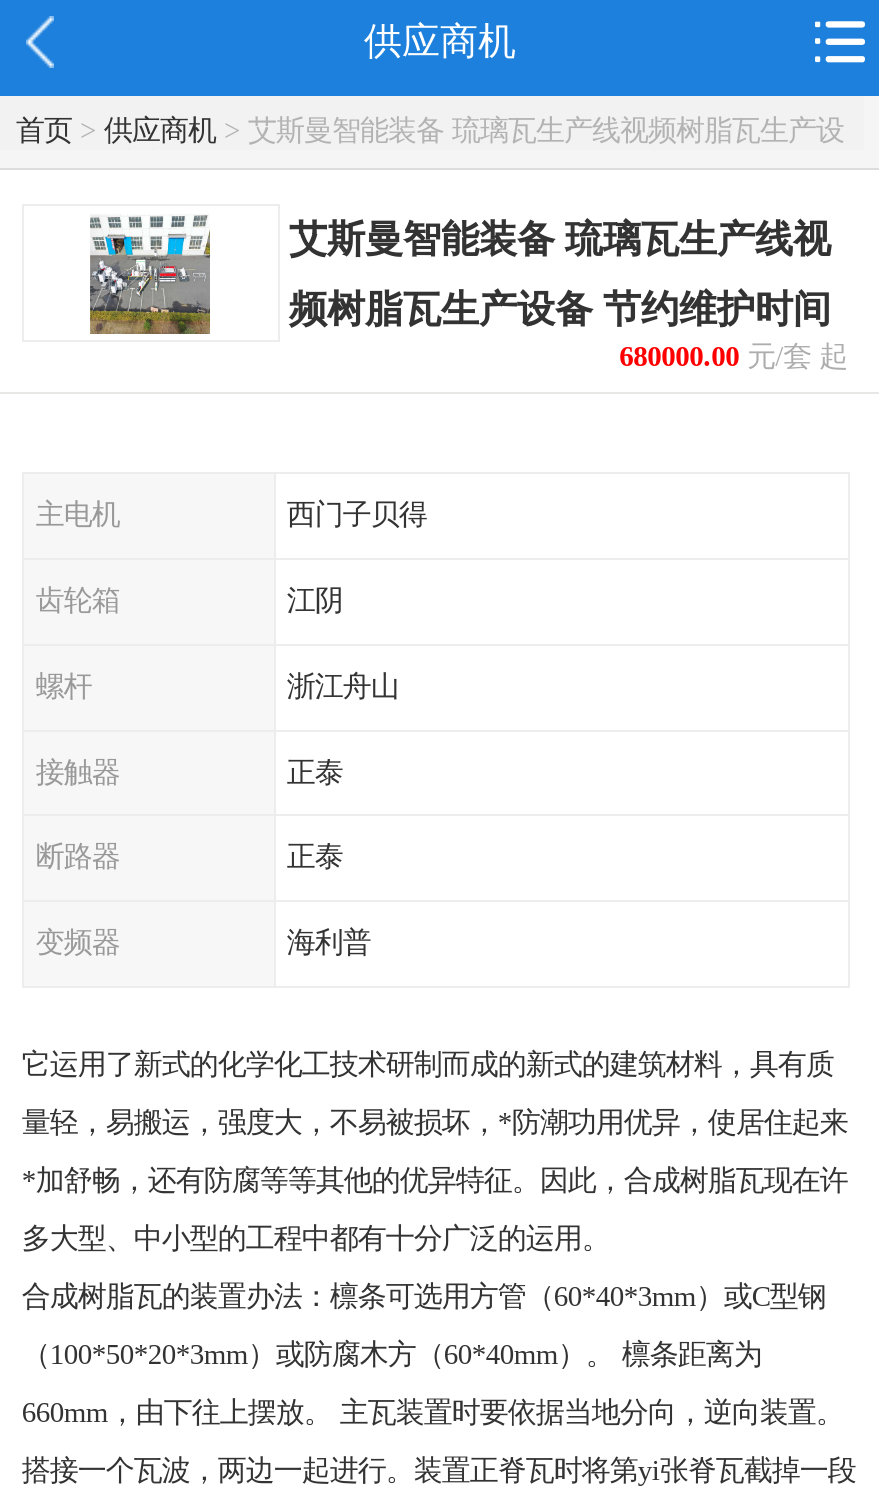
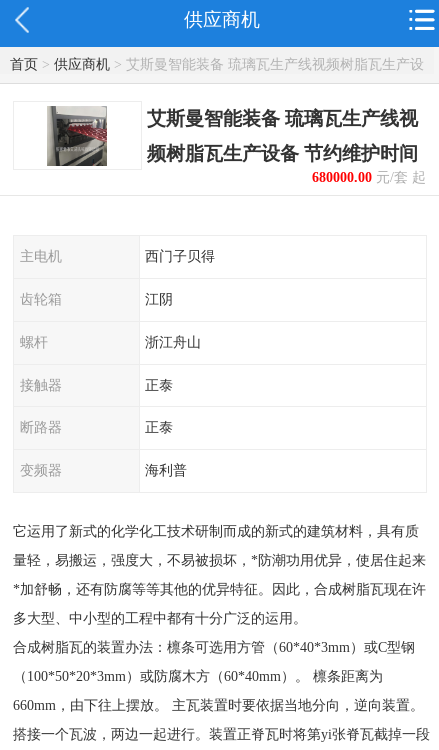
[90,214,210,336] [image] -> [47,105,107,167] [image]

